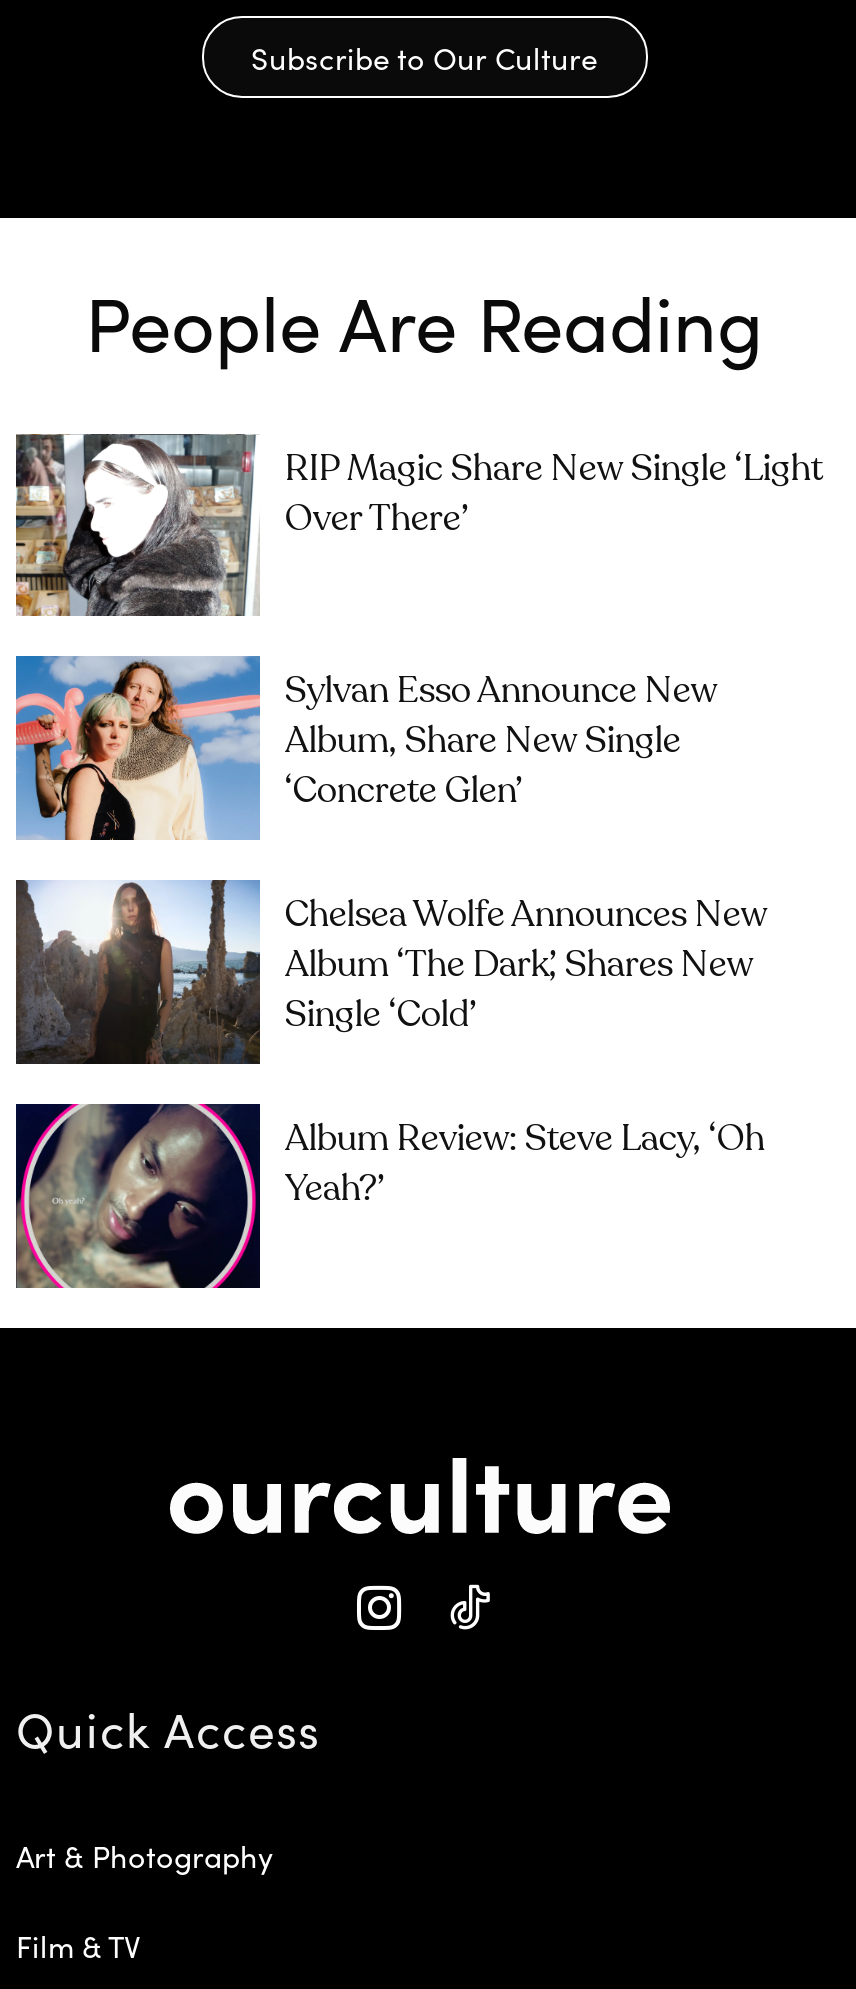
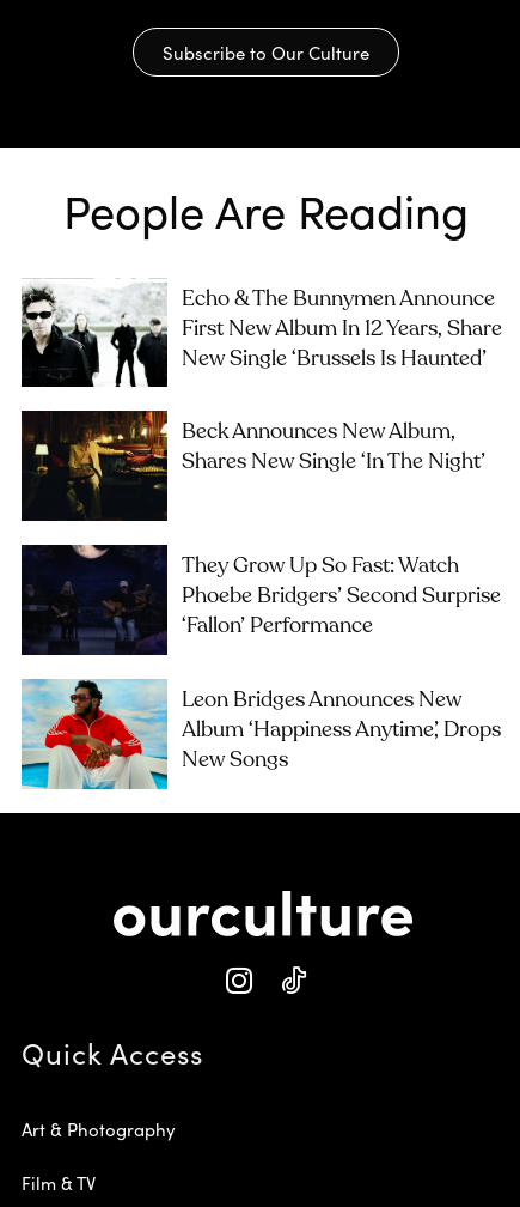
[14,432,823,618] [image] | RIP Magic Share New Single ‘Light | Over There’ -> [20,278,503,388] [image] | Echo & The Bunnymen Announce | First New Album In 12 Years, Share | New Single ‘Brussels Is Haunted’
[14,654,717,842] [image] | Sylvan Esso Announce New | Album, Share New Single | ‘Concrete Glen’ -> [20,410,486,522] [image] | Beck Announces New Album, | Shares New Single ‘In The Night’
[16,880,767,1064] [image] | Chelsea Wolfe Announces New | Album ‘The Dark’, Shares New | Single ‘Cold’ -> [22,544,501,655] [image] | They Grow Up So Fast: Watch | Phoebe Bridgers’ Second Surprise | ‘Fallon’ Performance
[14,1102,765,1290] [image] | Album Review: Steve Lacy, ‘Oh | Yeah?’ -> [20,679,501,790] [image] | Leon Bridges Announces New | Album ‘Happiness Anytime’, Drops | New Songs

